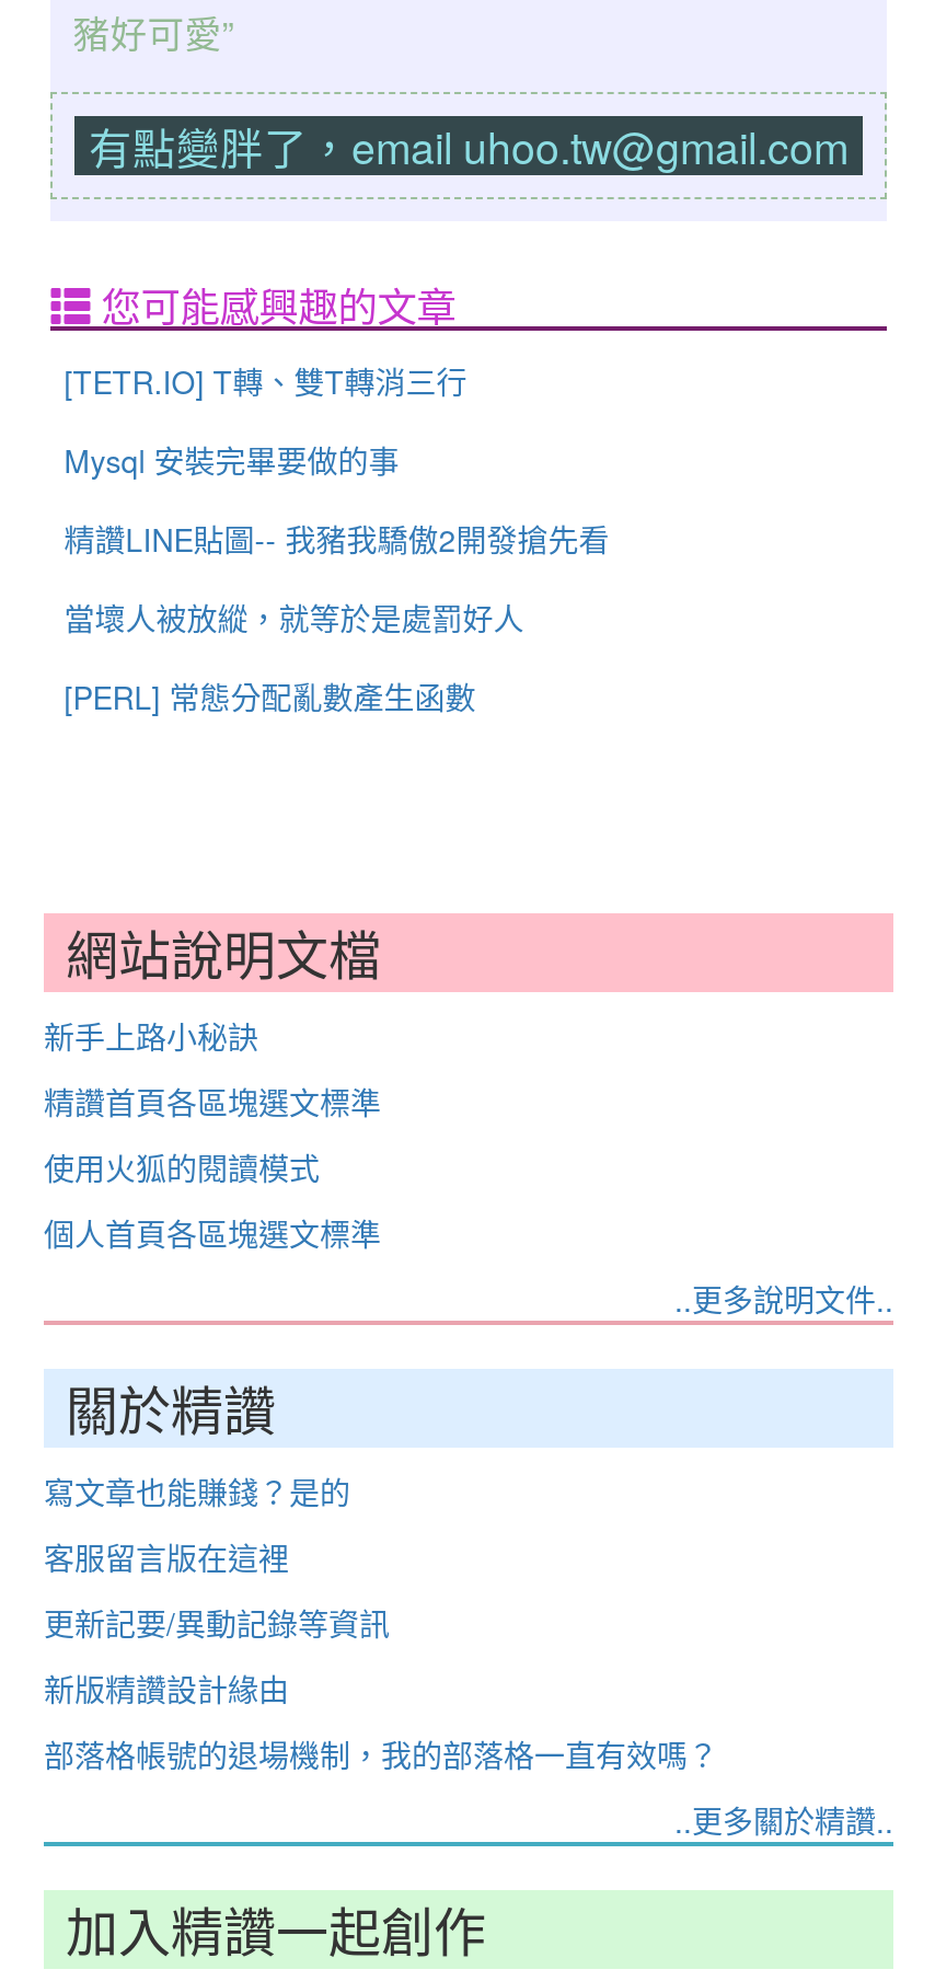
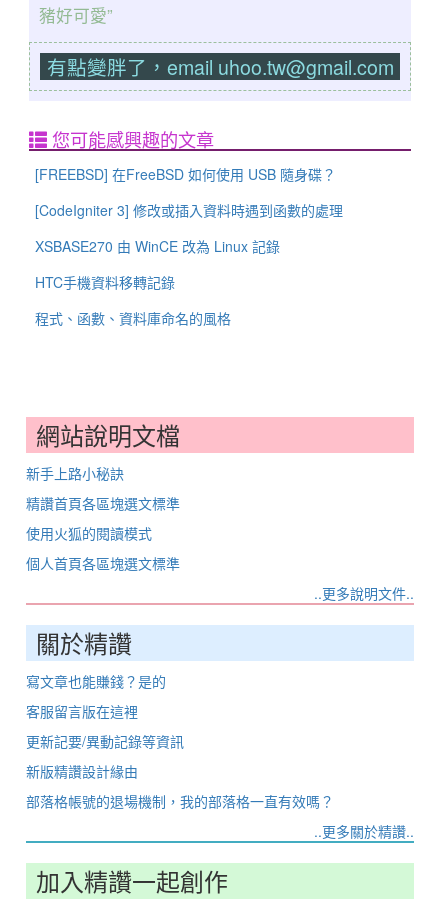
[64,360,467,403] [TETR.IO] T轉、雙T轉消三行 -> [35,164,336,184] [FREEBSD] 在FreeBSD 如何使用 USB 隨身碟？
[64,438,399,482] Mysql 安裝完畢要做的事 -> [35,200,343,220] [CodeIgniter 3] 修改或插入資料時遇到函數的處理
[64,517,609,561] 精讚LINE貼圖-- 我豬我驕傲2開發搶先看 -> [35,236,280,256] XSBASE270 由 WinCE 改為 Linux 記錄
[64,596,524,640] 當壞人被放縱，就等於是處罰好人 -> [35,272,175,292] HTC手機資料移轉記錄
[64,675,476,719] [PERL] 常態分配亂數產生函數 -> [35,308,231,328] 程式、函數、資料庫命名的風格

